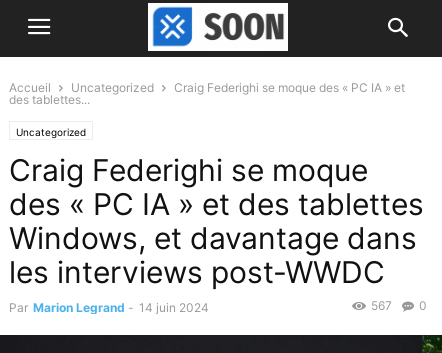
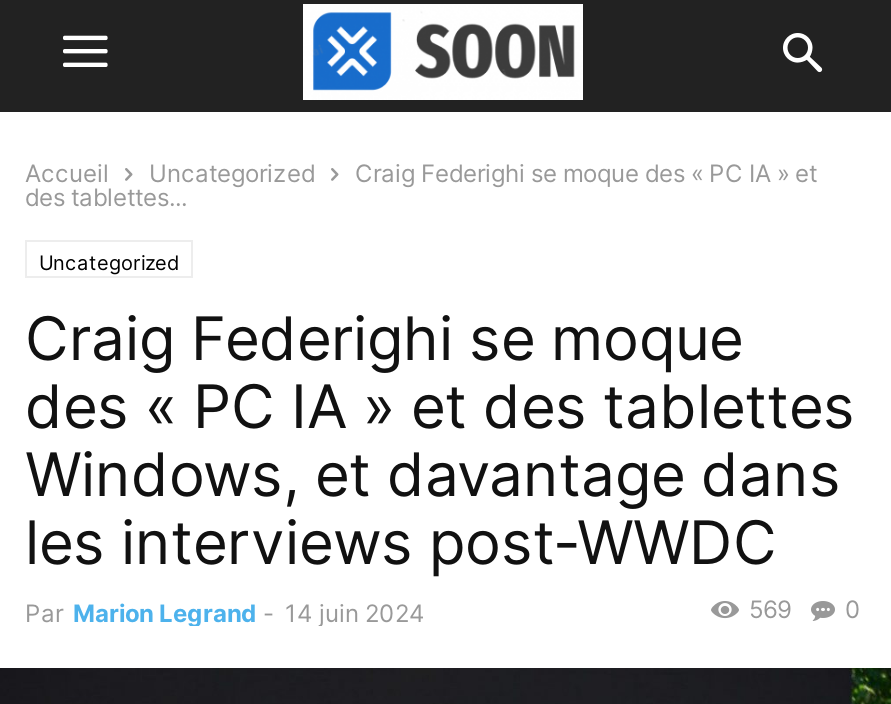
[371,298,427,313] 567 0 -> [749,594,861,624] 569 0

